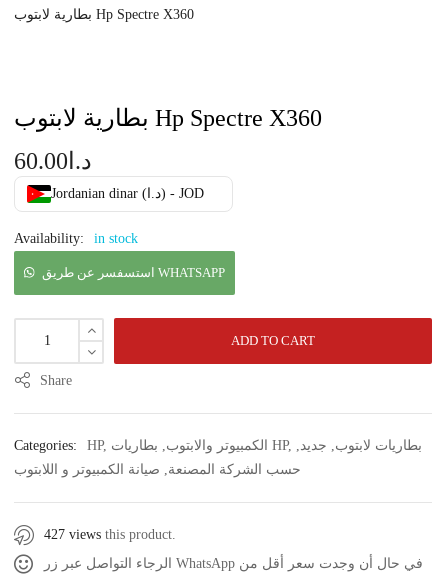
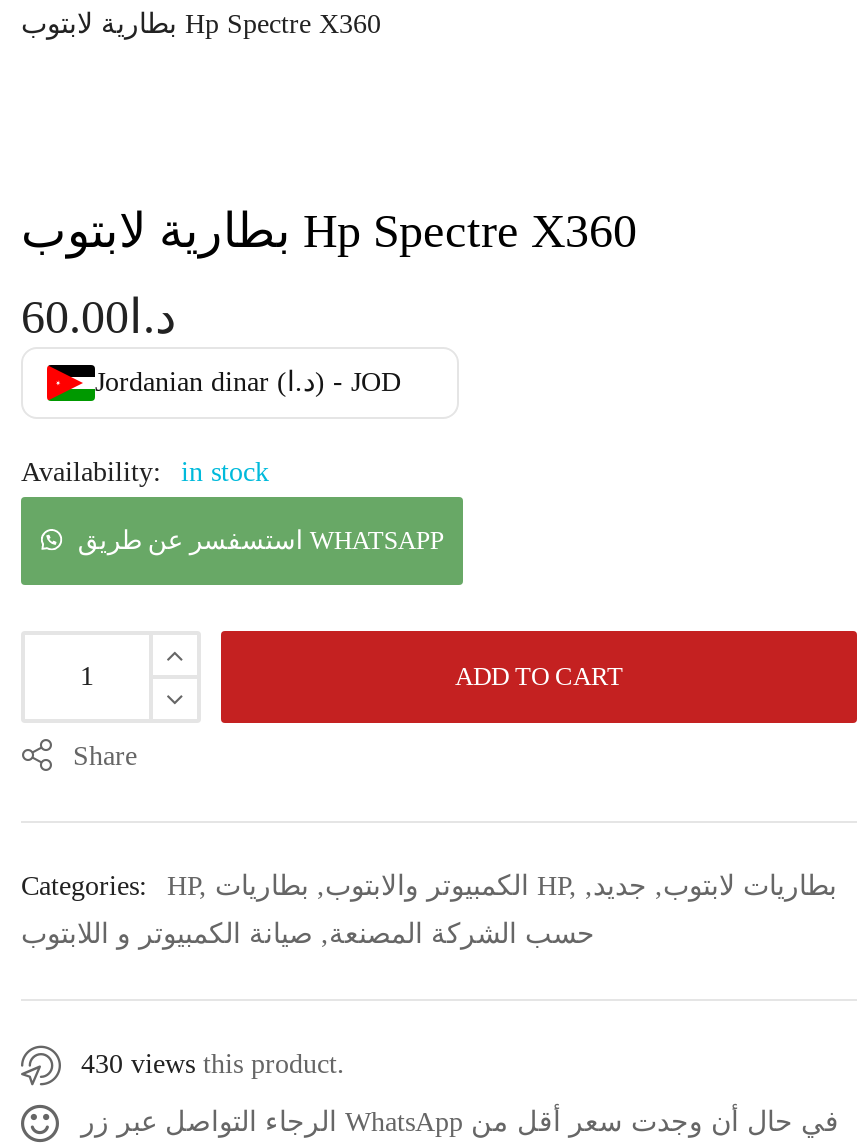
[44,527,176,542] 427 views this product. -> [81,1049,345,1079] 430 views this product.

